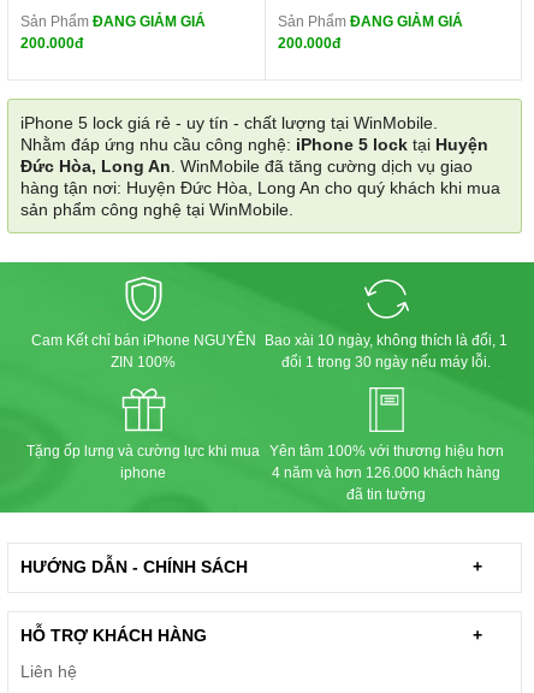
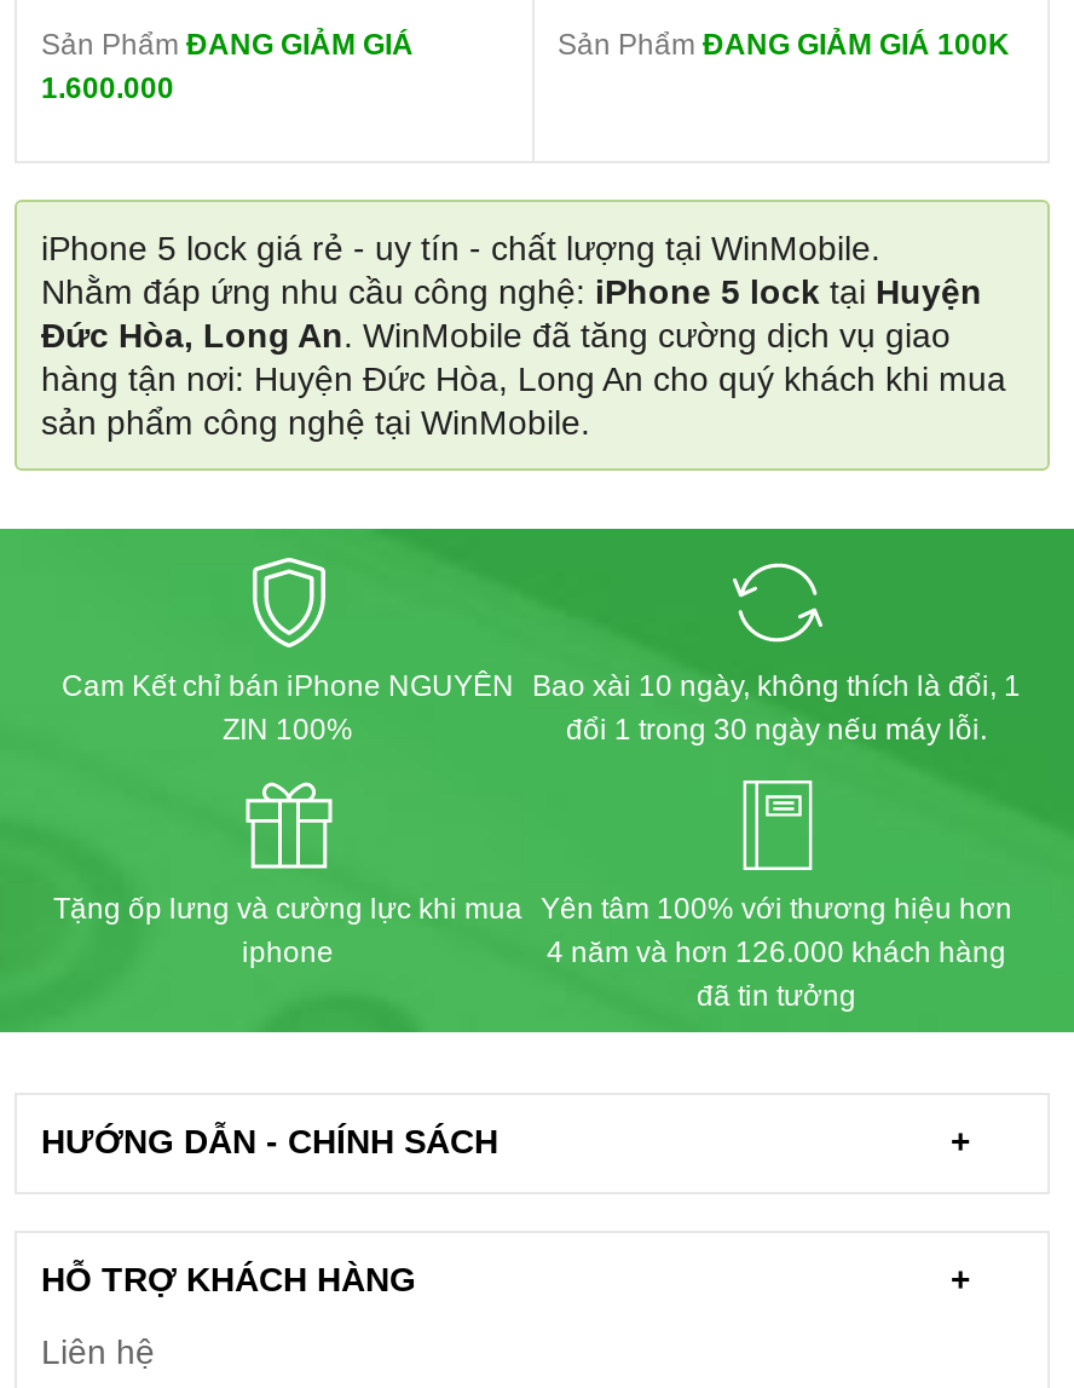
[277,13,462,52] Sản Phẩm ĐANG GIẢM GIÁ | 200.000đ -> [558,28,1010,62] Sản Phẩm ĐANG GIẢM GIÁ 100K
[20,35,83,52] 200.000đ -> [41,72,174,106] 1.600.000

